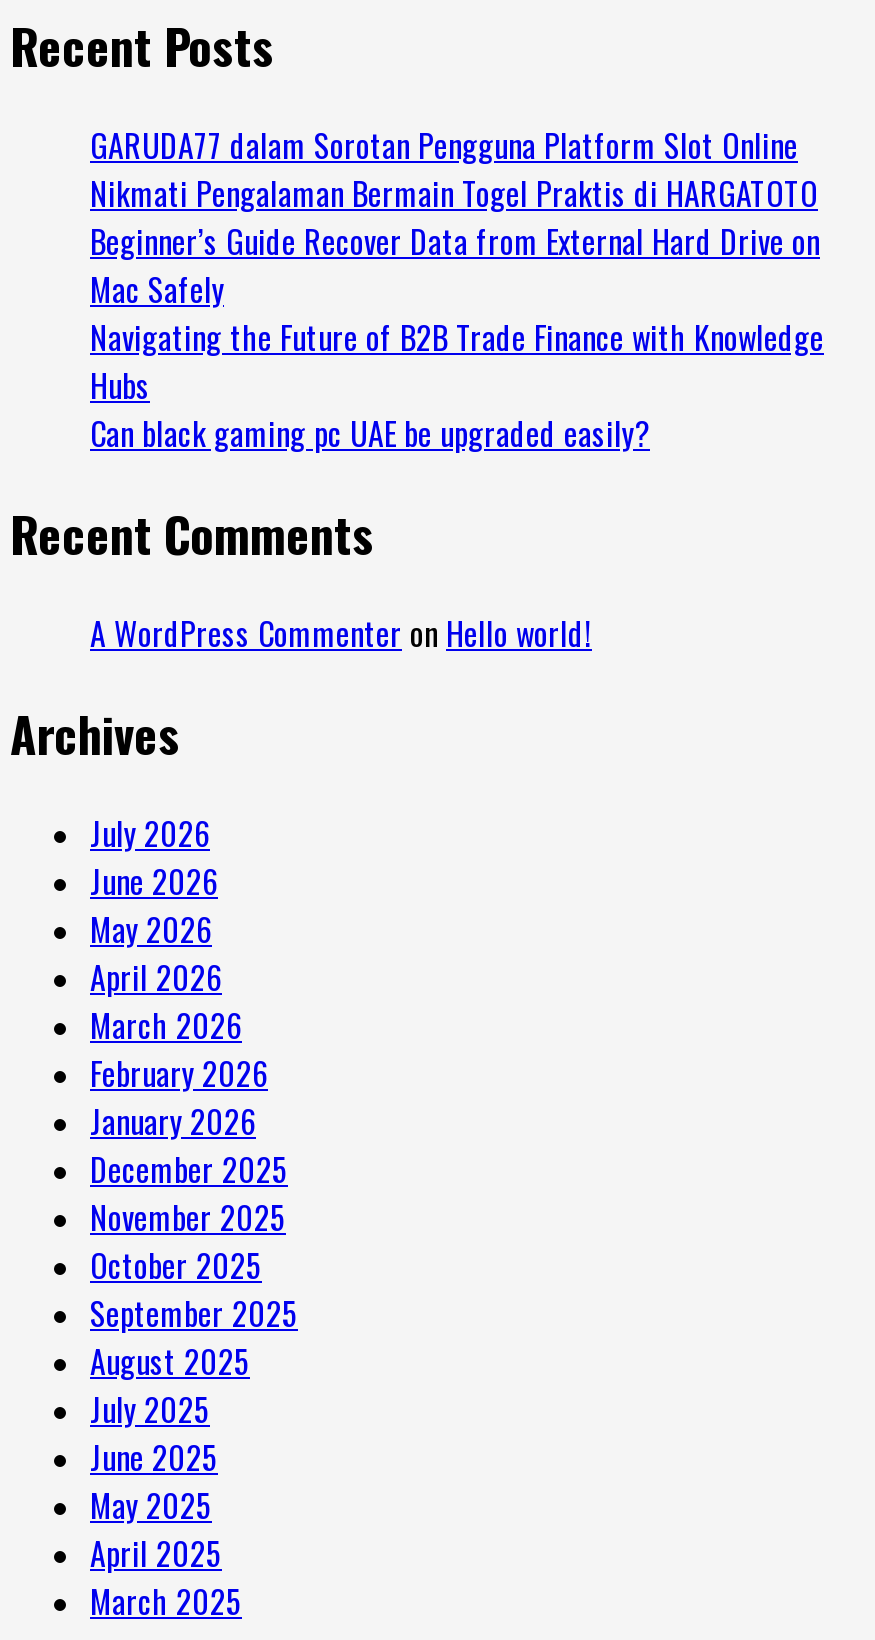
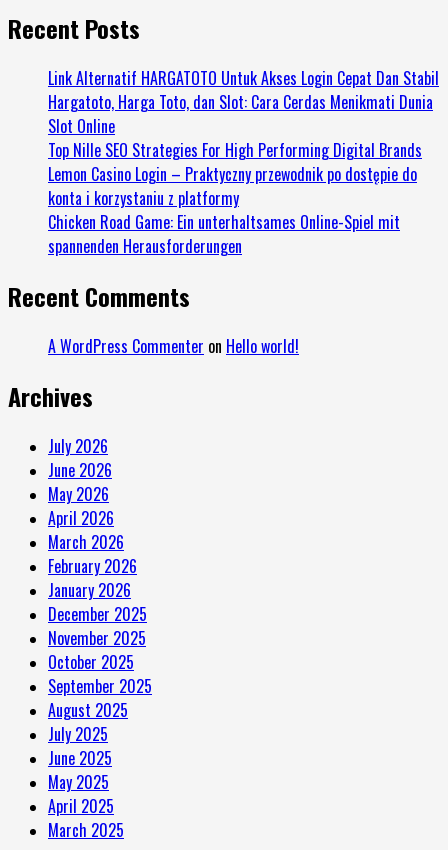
[90,121,824,457] GARUDA77 dalam Sorotan Pengguna Platform Slot Online | Nikmati Pengalaman Bermain Togel Praktis di HARGATOTO | Beginner’s Guide Recover Data from External Hard Drive on | Mac Safely | Navigating the Future of B2B Trade Finance with Knowledge | Hubs | Can black gaming pc UAE be upgraded easily? -> [48,66,439,258] Link Alternatif HARGATOTO Untuk Akses Login Cepat Dan Stabil | Hargatoto, Harga Toto, dan Slot: Cara Cerdas Menikmati Dunia | Slot Online | Top Nille SEO Strategies For High Performing Digital Brands | Lemon Casino Login – Praktyczny przewodnik po dostępie do | konta i korzystaniu z platformy | Chicken Road Game: Ein unterhaltsames Online-Spiel mit | spannenden Herausforderungen

